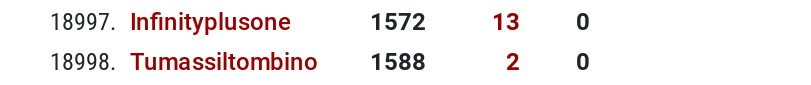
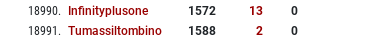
[50,8,290,36] 18997. Infinityplusone -> [28,4,148,18] 18990. Infinityplusone
[50,48,318,76] 18998. Tumassiltombino -> [28,24,162,38] 18991. Tumassiltombino

